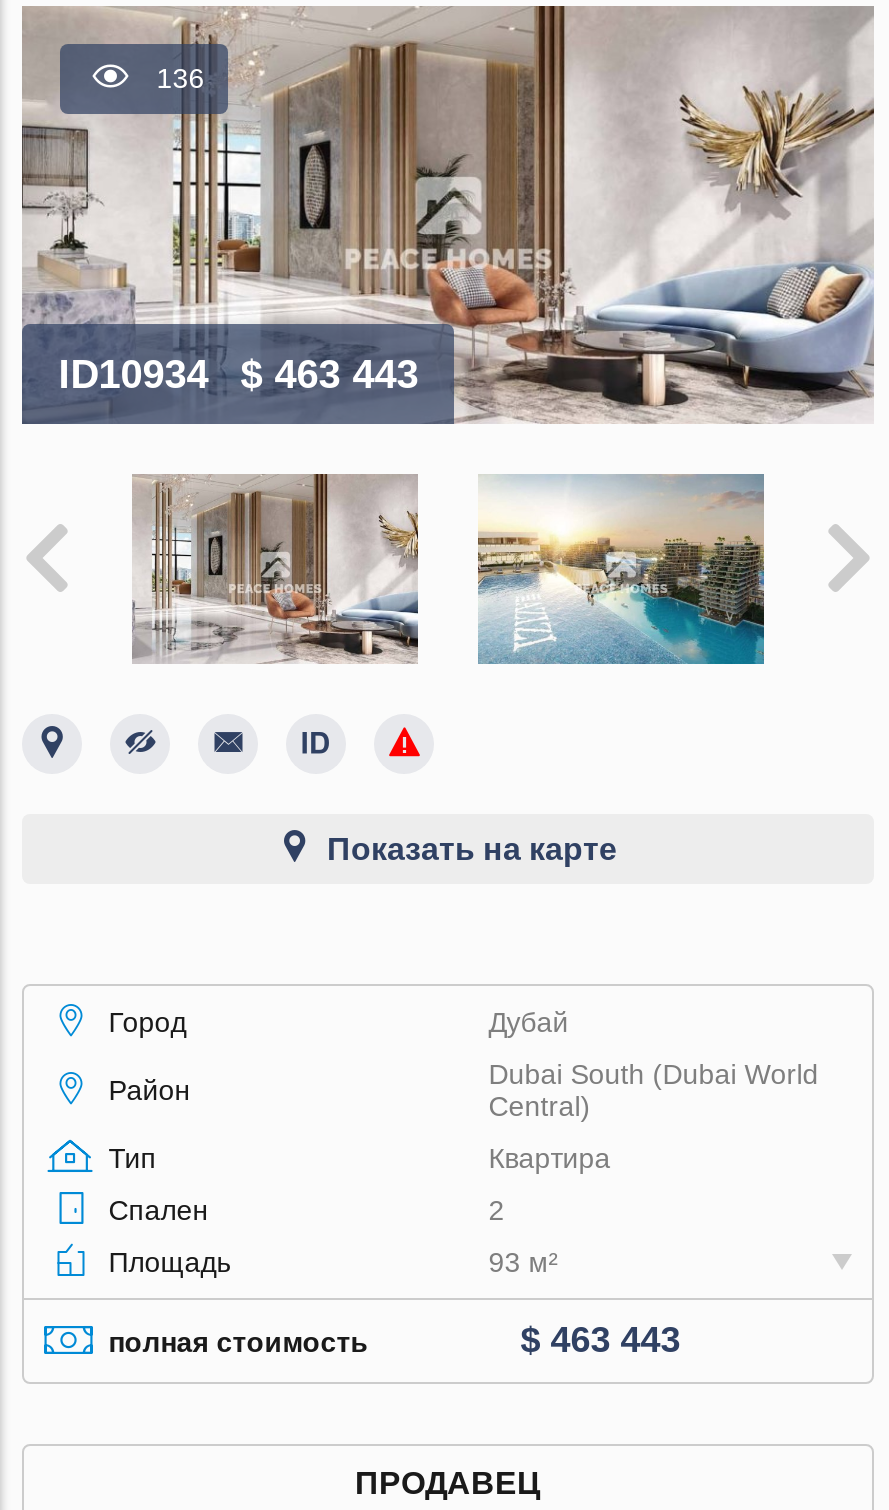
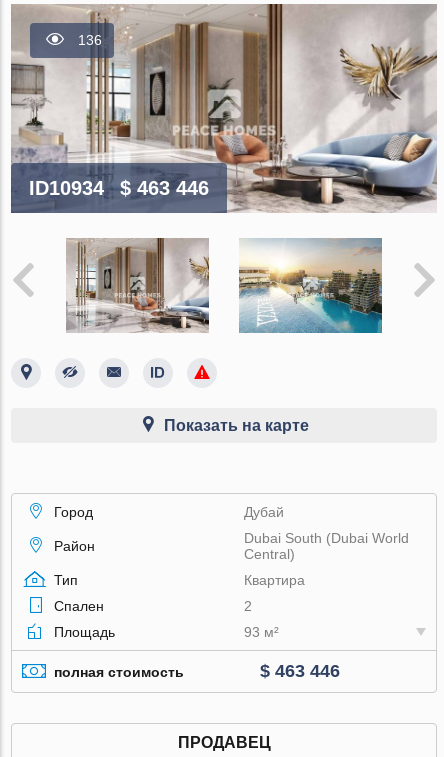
[58,352,418,396] ID10934 $ 463 443 -> [29,177,209,199] ID10934 $ 463 446
[520,1320,680,1360] $ 463 443 -> [260,661,340,681] $ 463 446

